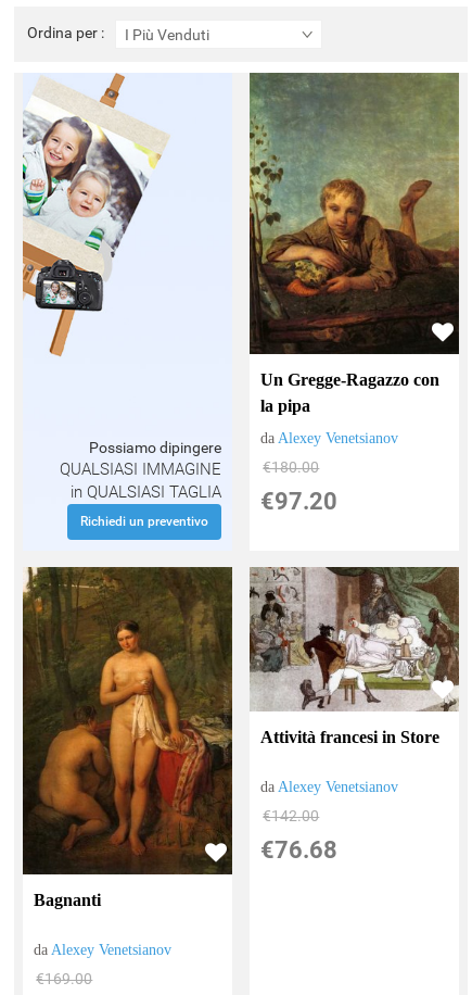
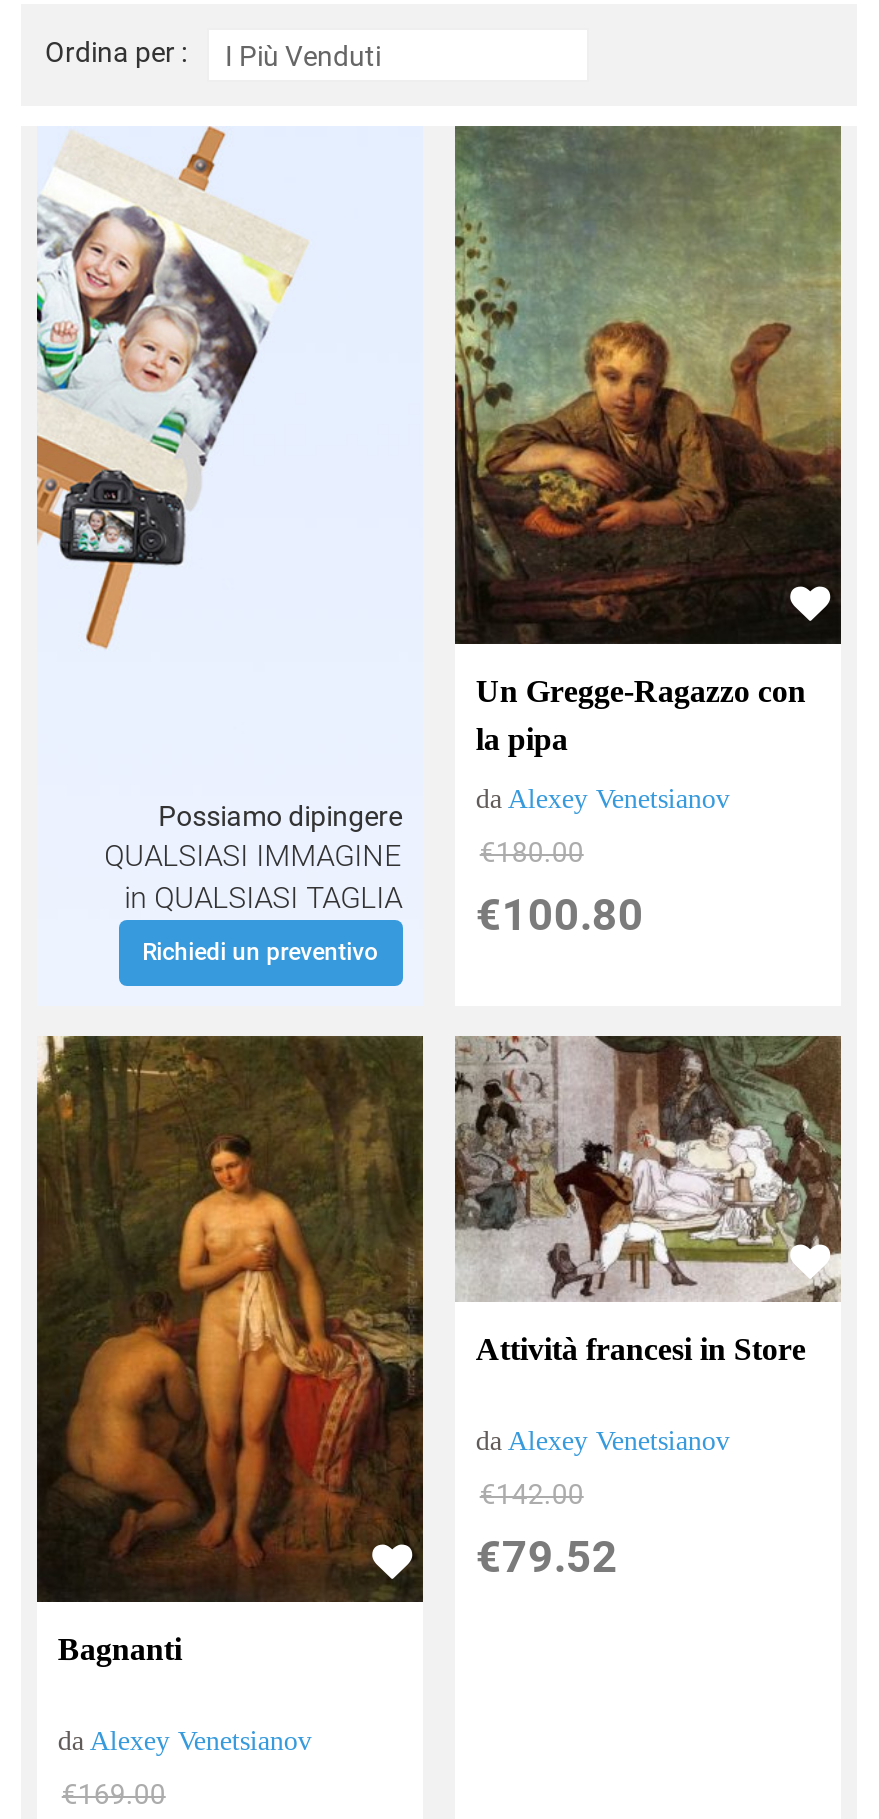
[261,488,338,515] €97.20 -> [476,890,644,940] €100.80
[261,836,338,863] €76.68 -> [476,1532,618,1582] €79.52

